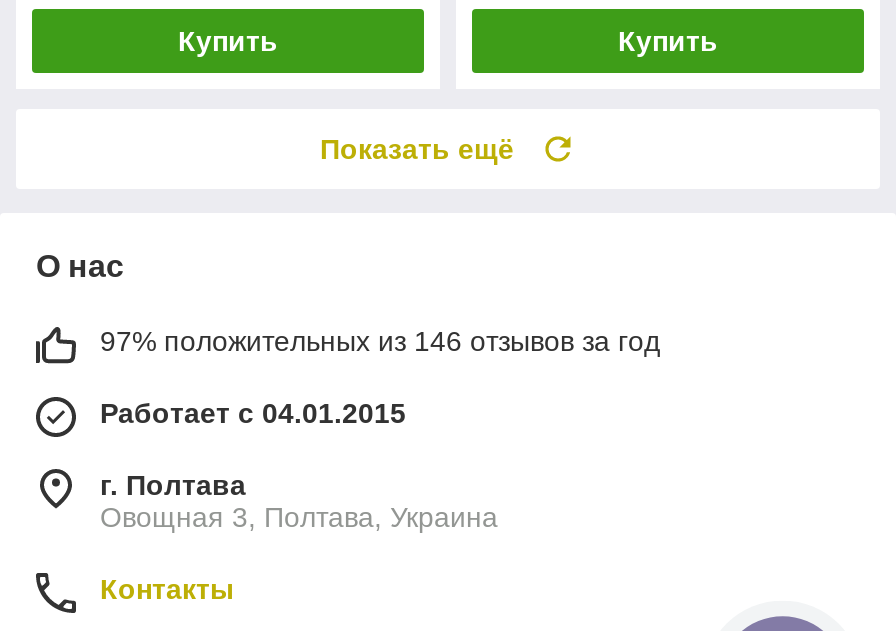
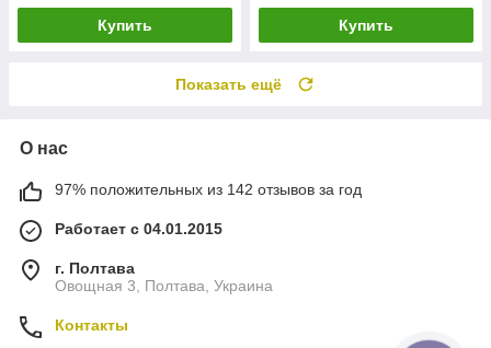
[100,325,660,357] 97% положительных из 146 отзывов за год -> [55,180,362,198] 97% положительных из 142 отзывов за год

